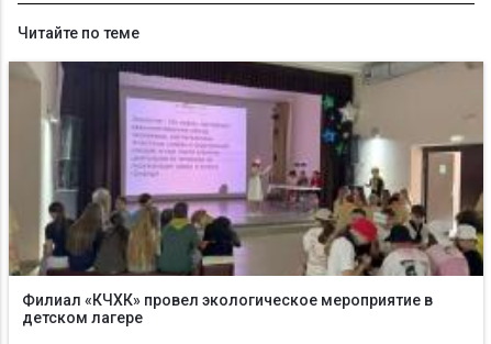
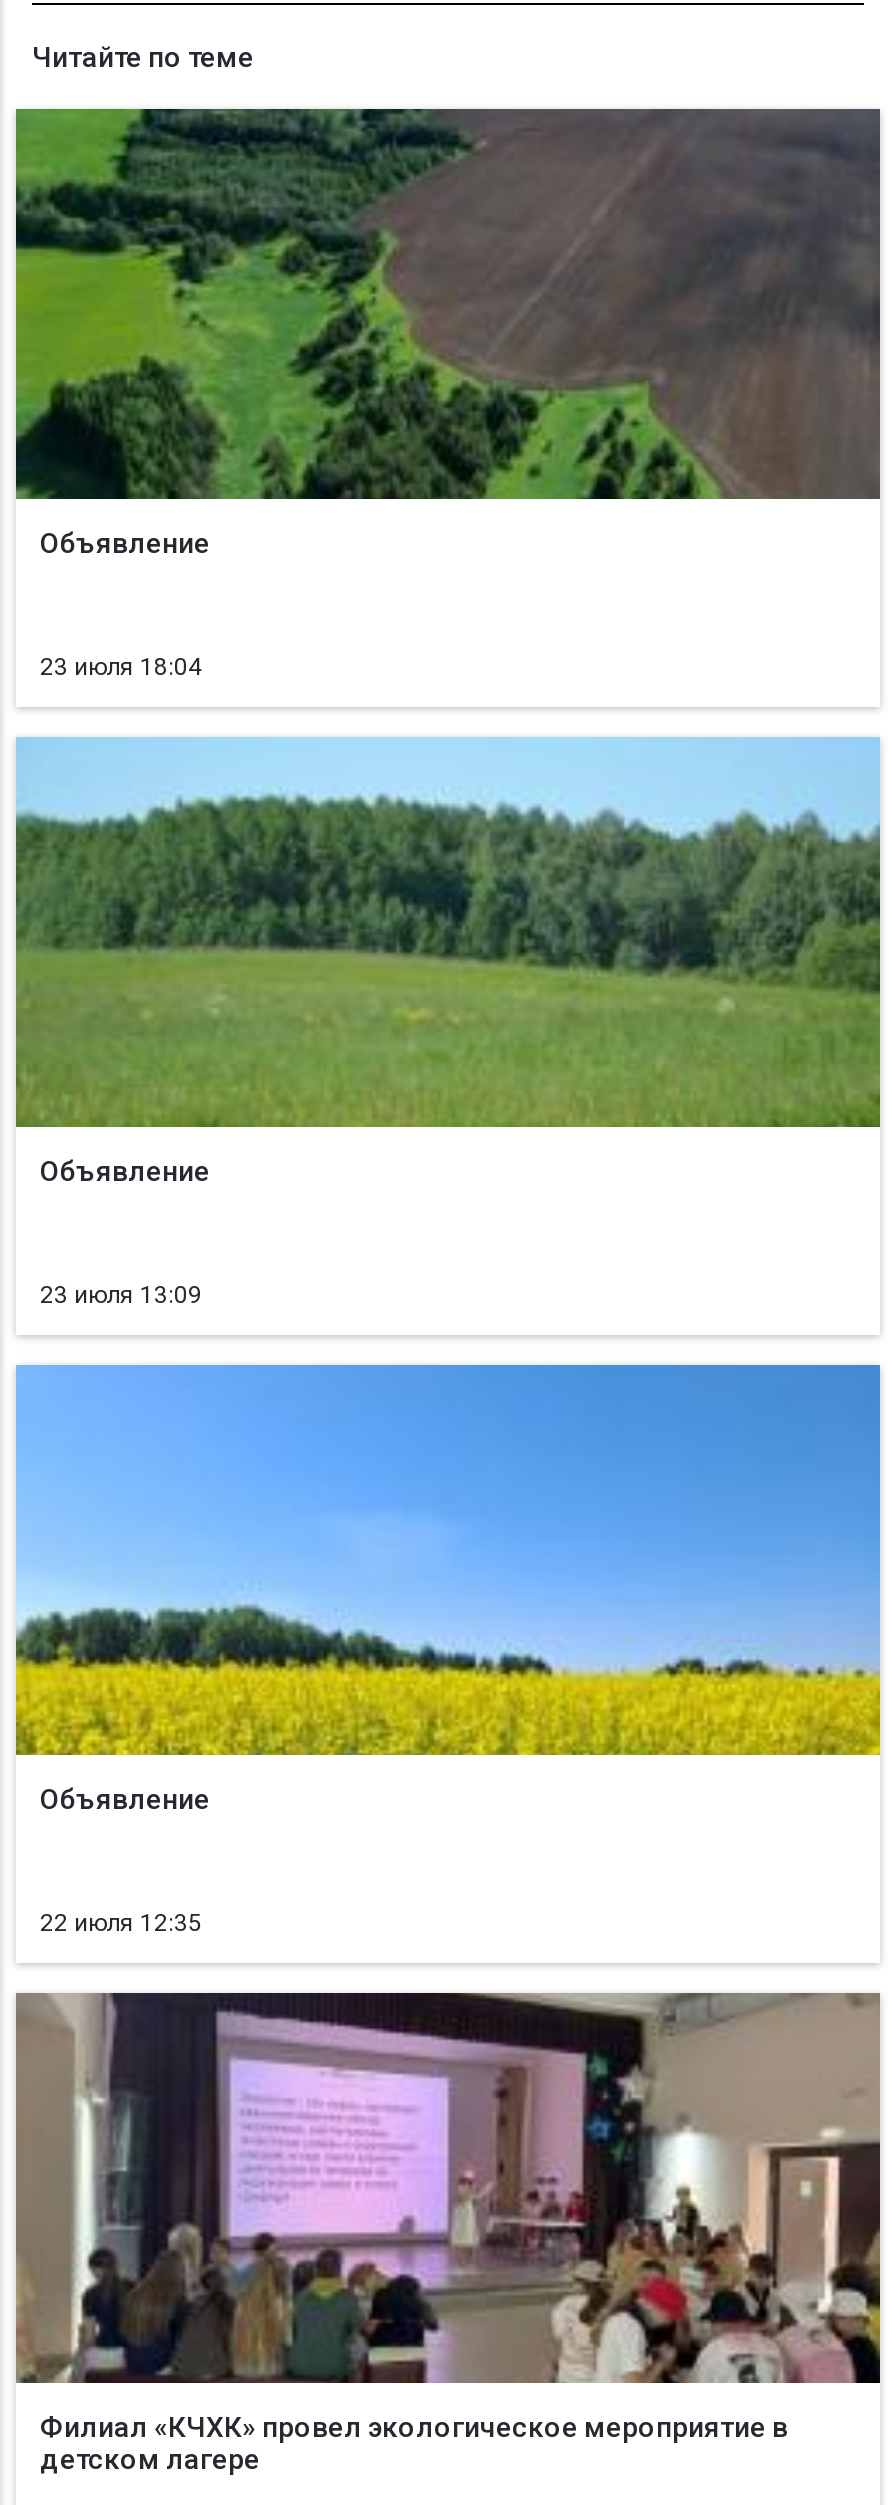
none -> [14,107,880,559] [image] | Объявление
none -> [14,735,882,1187] [image] | Объявление
none -> [14,1363,882,1815] [image] | Объявление
none -> [40,653,202,681] 23 июля 18:04
none -> [40,1281,202,1309] 23 июля 13:09
none -> [40,1909,202,1937] 22 июля 12:35

